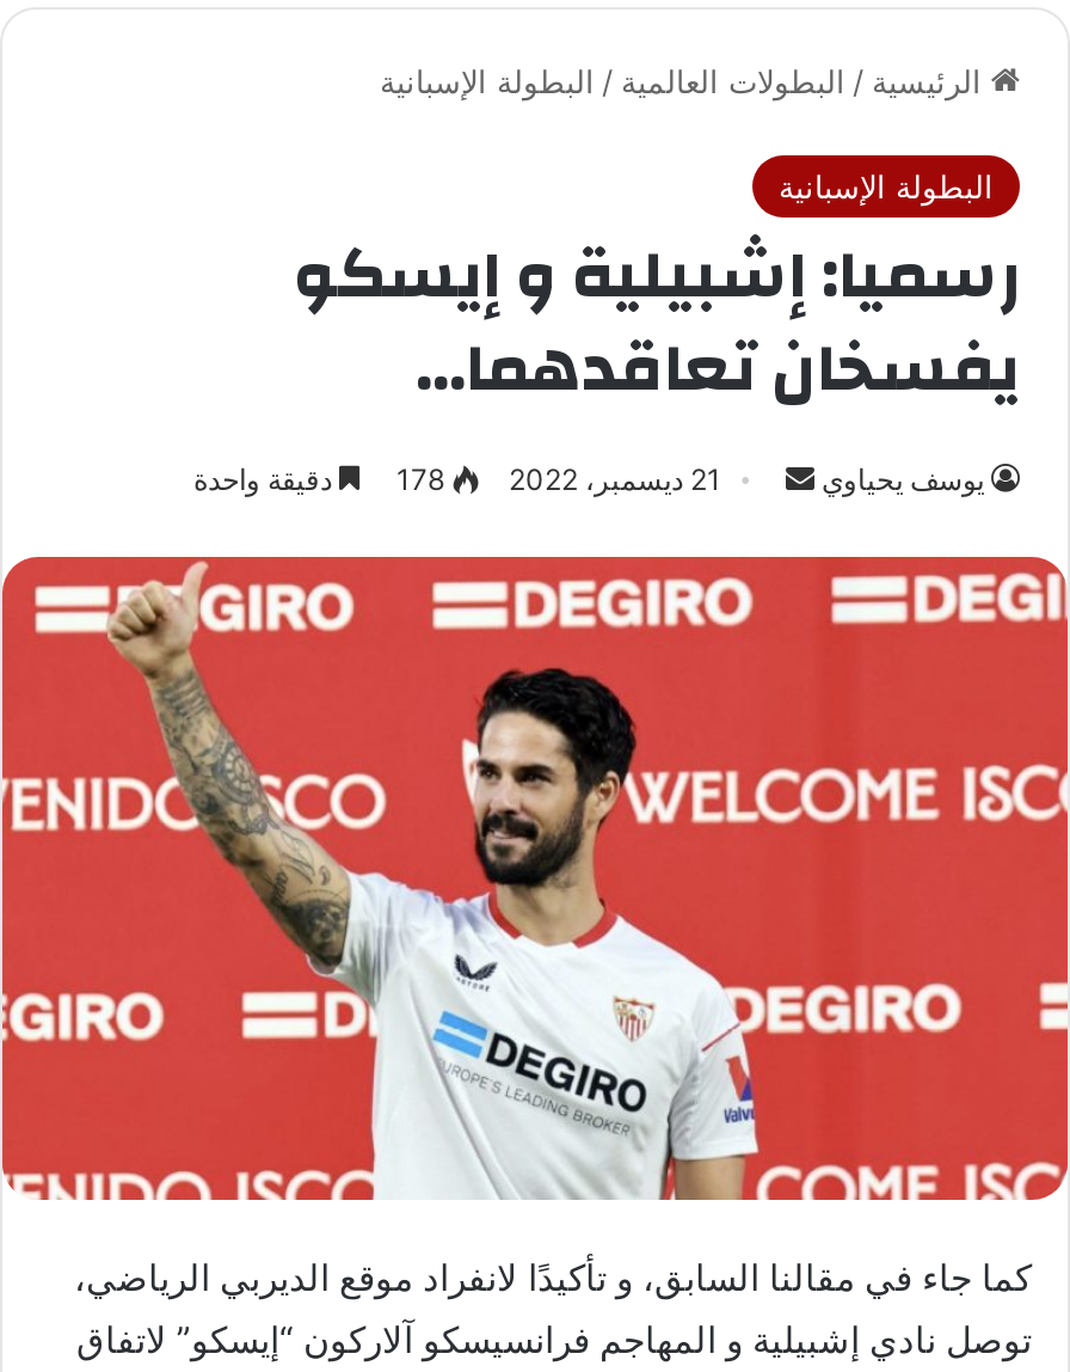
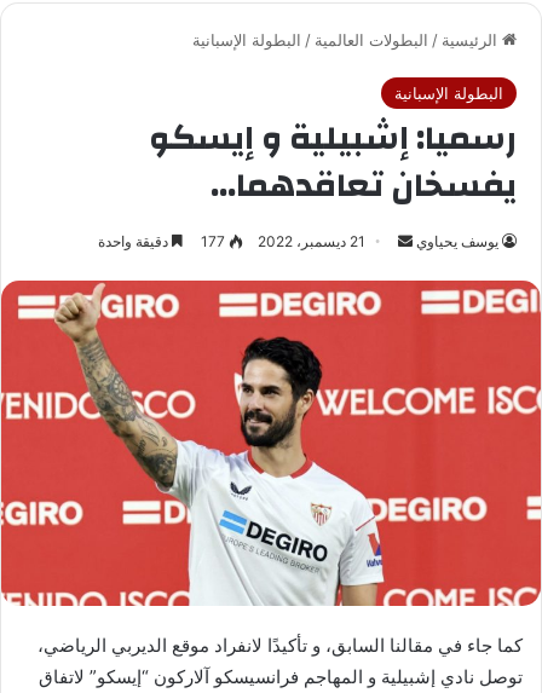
[193,461,444,497] 178 دقيقة واحدة -> [98,232,225,250] 177 دقيقة واحدة

